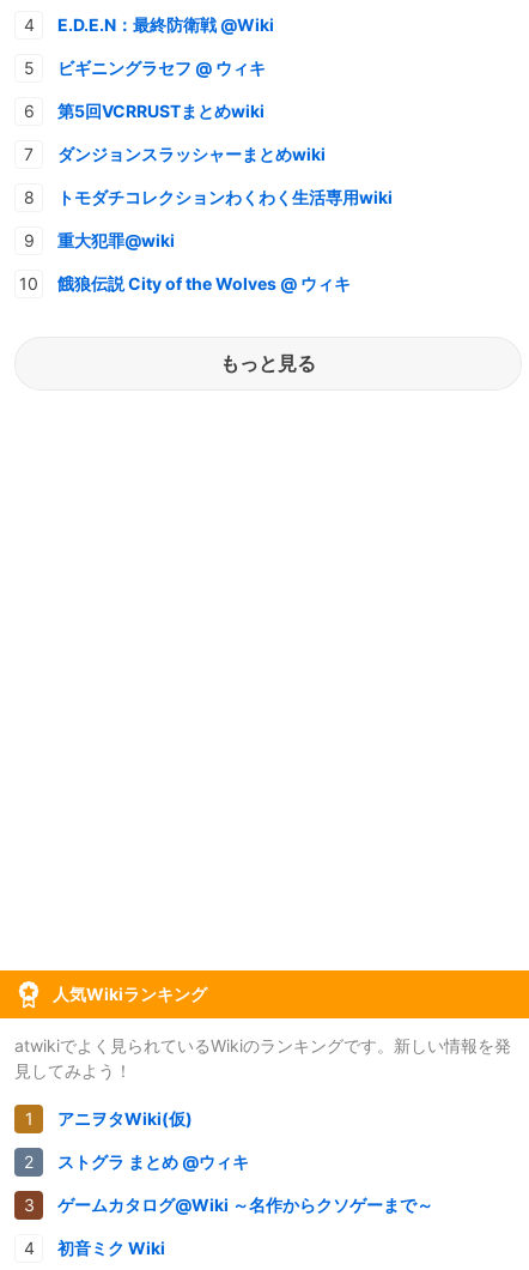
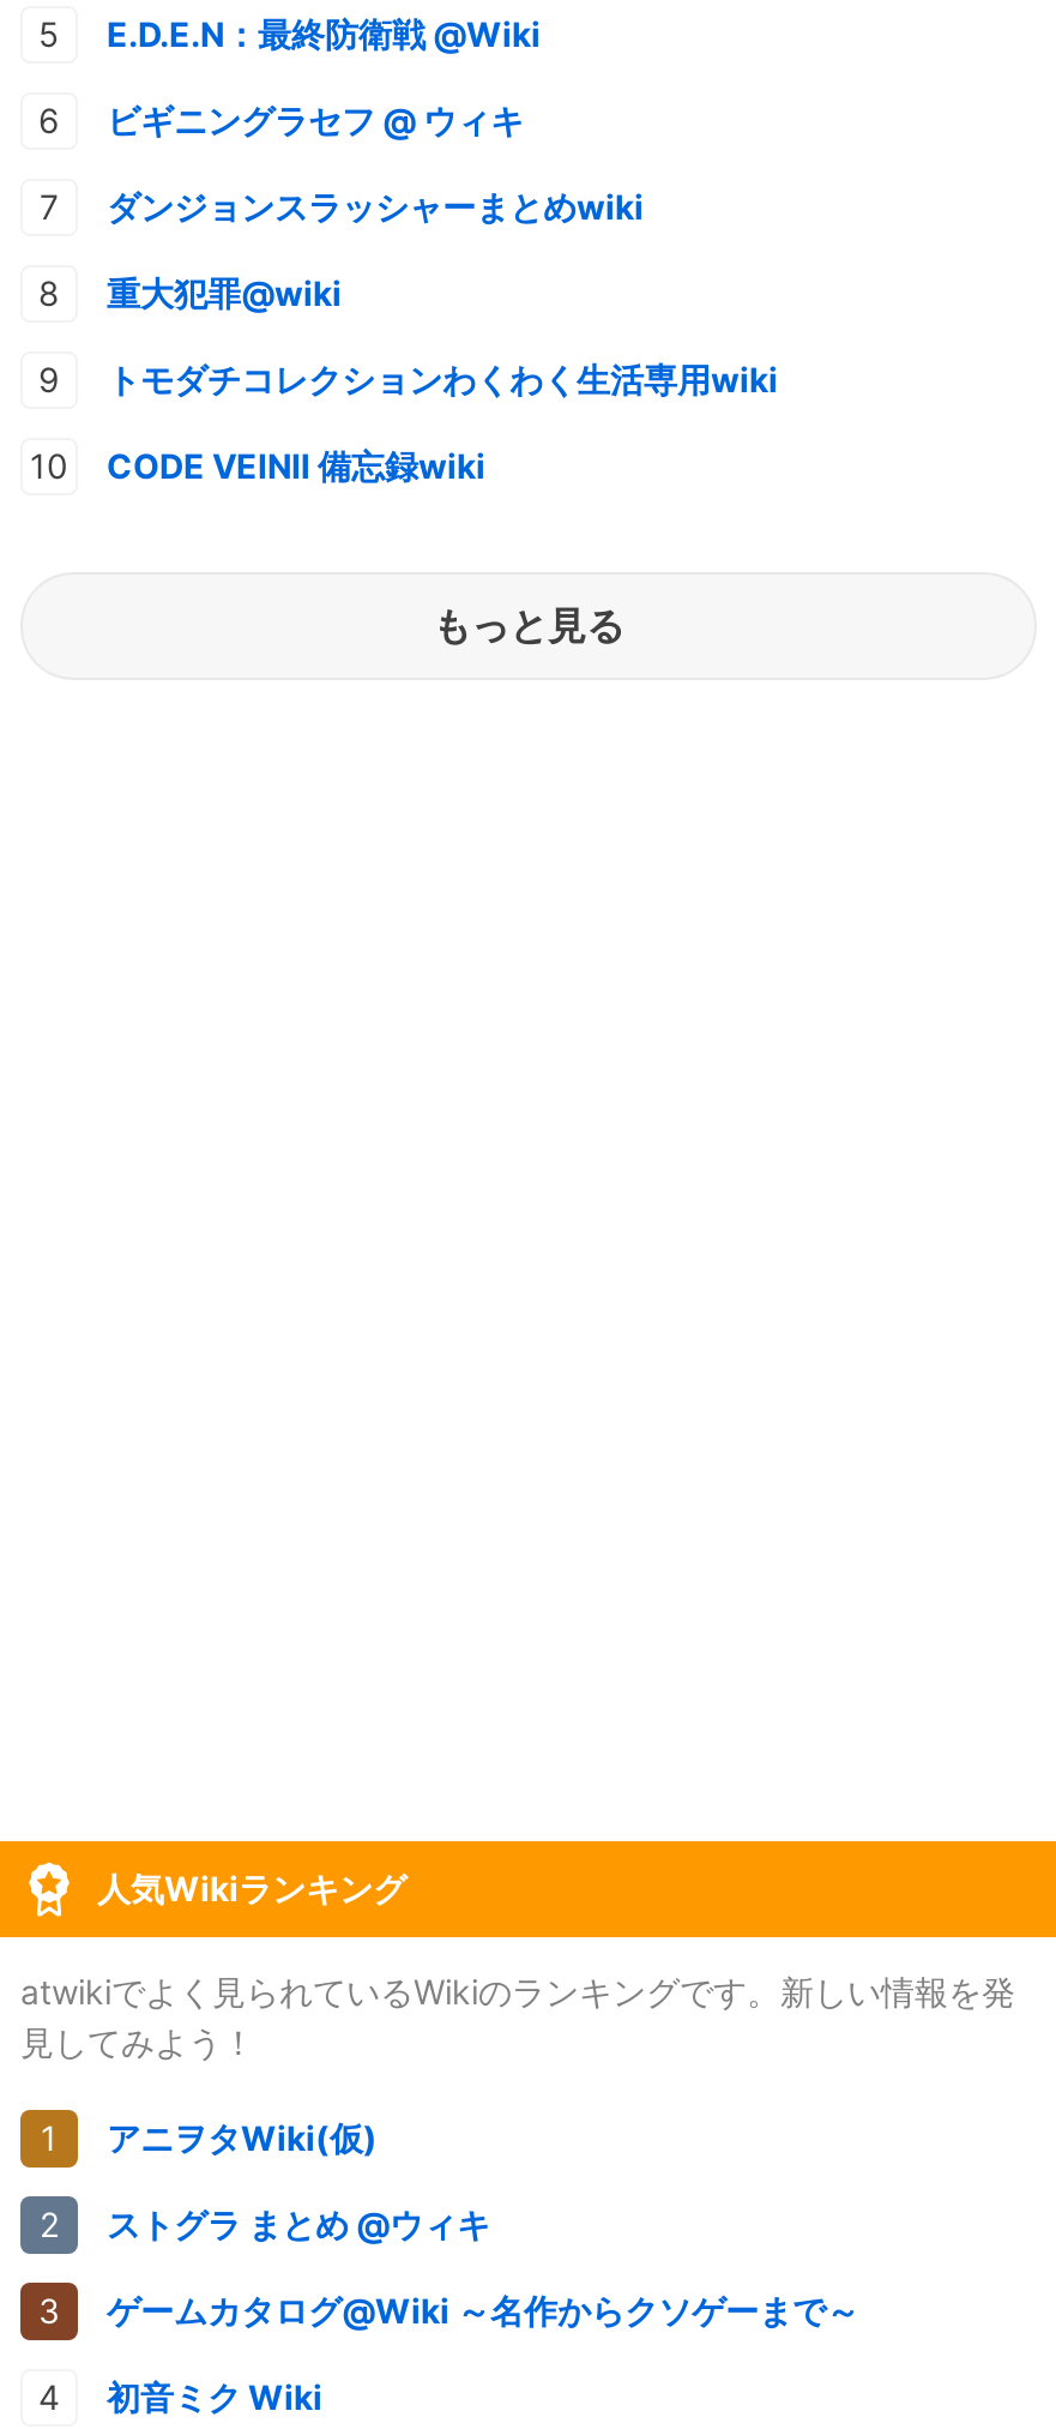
[57,100,264,121] 第5回VCRRUSTまとめwiki -> none
moved [57,230,175,250] -> [107,271,342,312]: 重大犯罪@wiki
[57,273,351,293] 餓狼伝説 City of the Wolves @ ウィキ -> [107,444,485,485] CODE VEINⅡ 備忘録wiki

